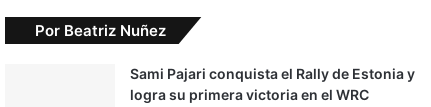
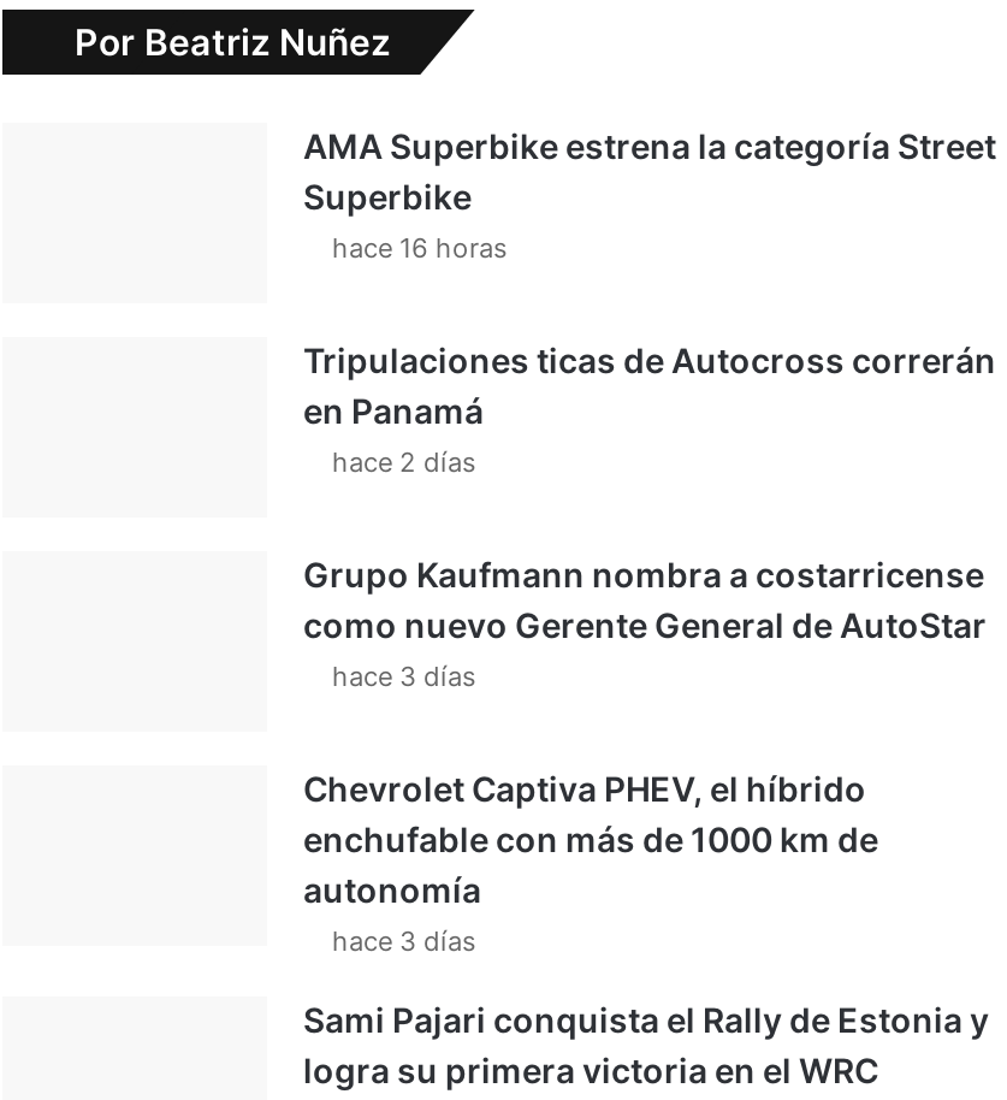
none -> [303,125,996,958] AMA Superbike estrena la categoría Street | Superbike | hace 16 horas | Tripulaciones ticas de Autocross correrán | en Panamá | hace 2 días | Grupo Kaufmann nombra a costarricense | como nuevo Gerente General de AutoStar | hace 3 días | Chevrolet Captiva PHEV, el híbrido | enchufable con más de 1000 km de | autonomía | hace 3 días

